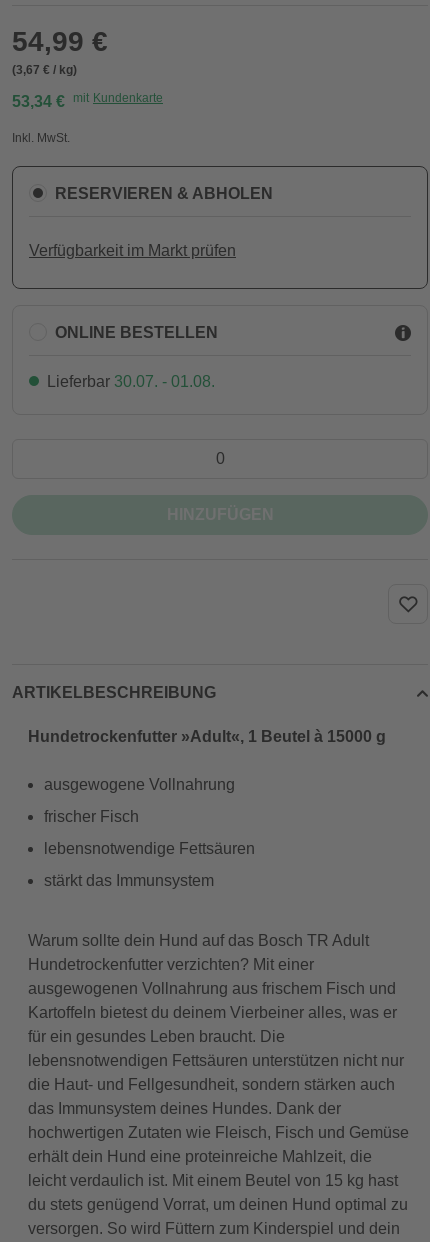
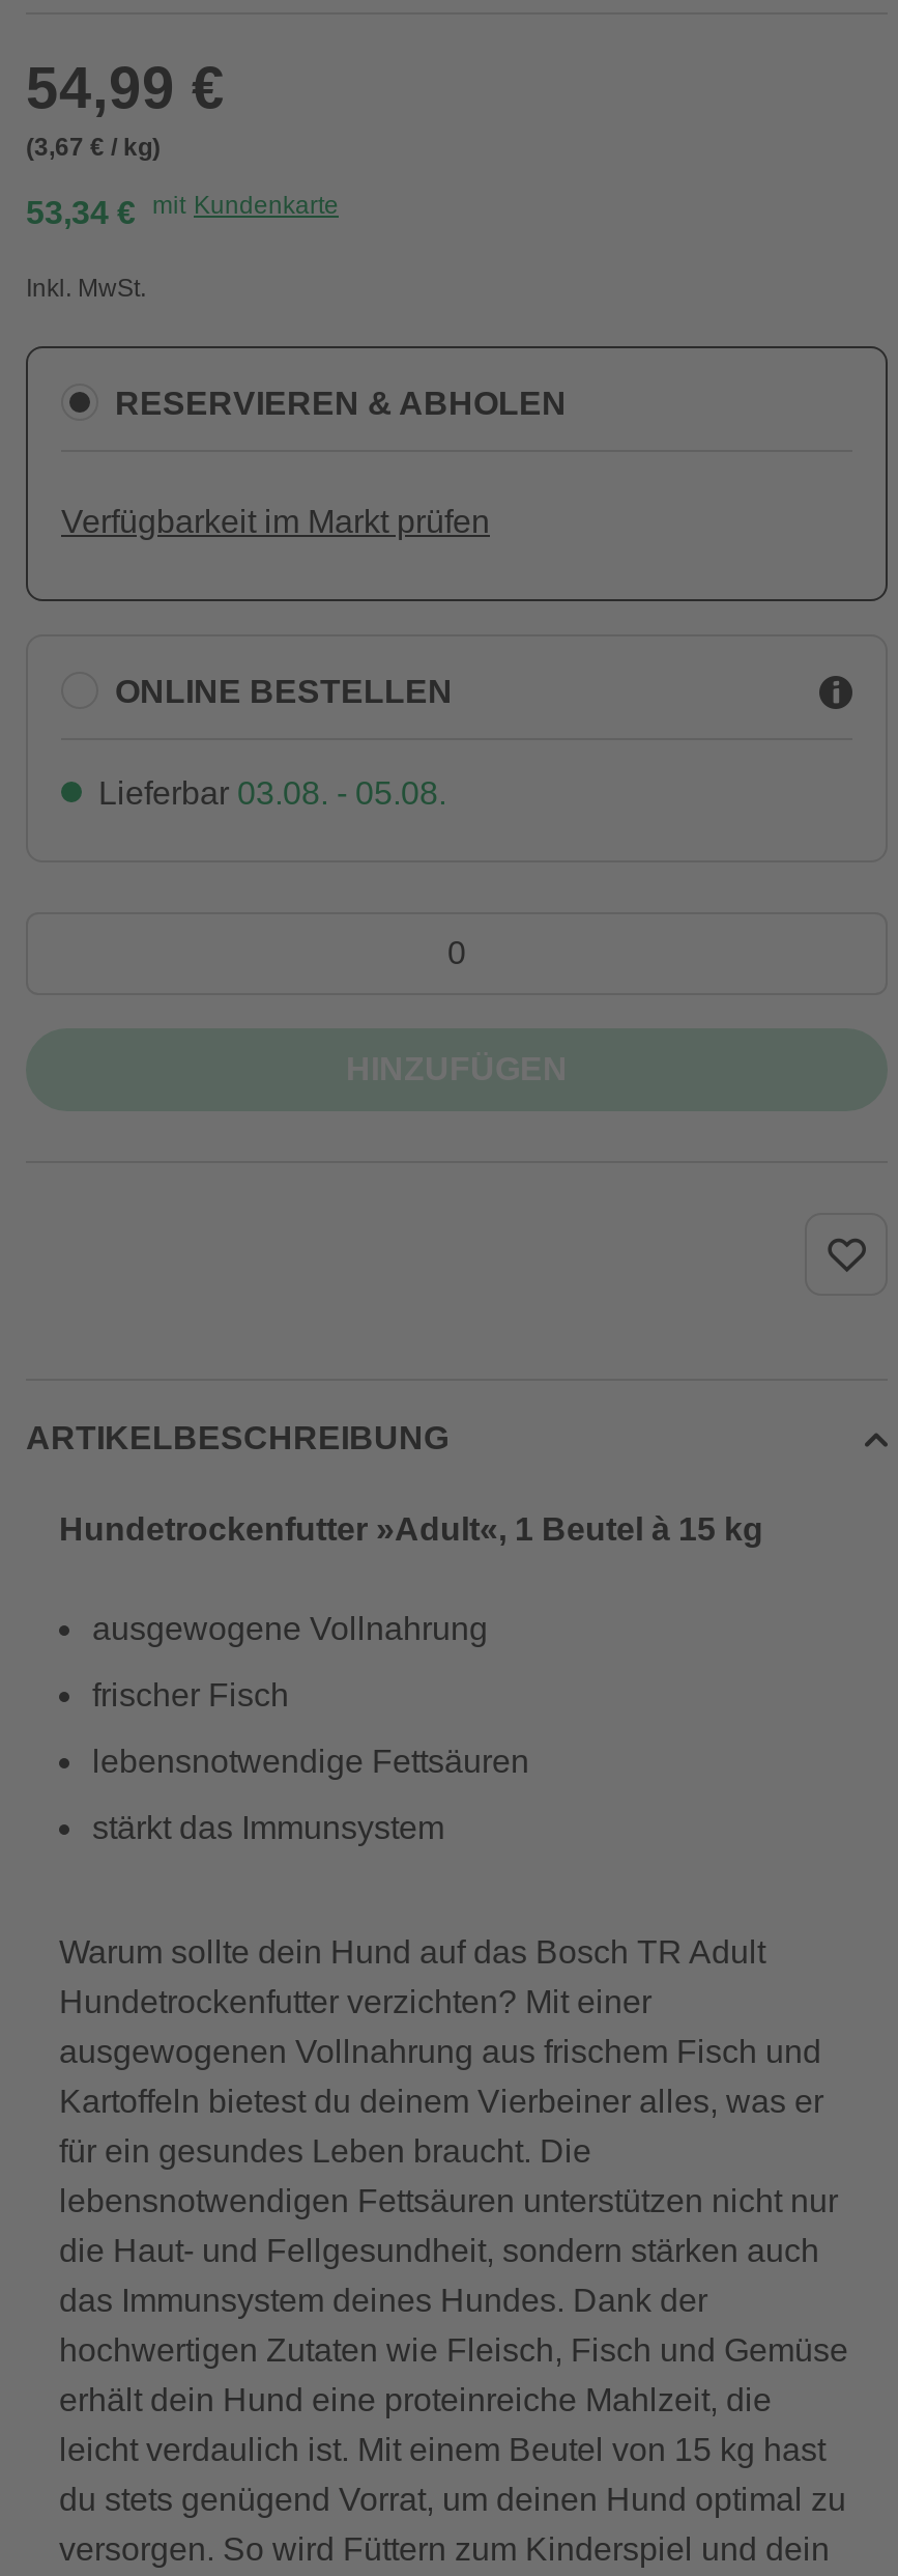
[47,373,215,390] Lieferbar 30.07. - 01.08. -> [98,775,446,811] Lieferbar 03.08. - 05.08.
[28,728,386,745] Hundetrockenfutter »Adult«, 1 Beutel à 15000 g -> [59,1511,763,1547] Hundetrockenfutter »Adult«, 1 Beutel à 15 kg

